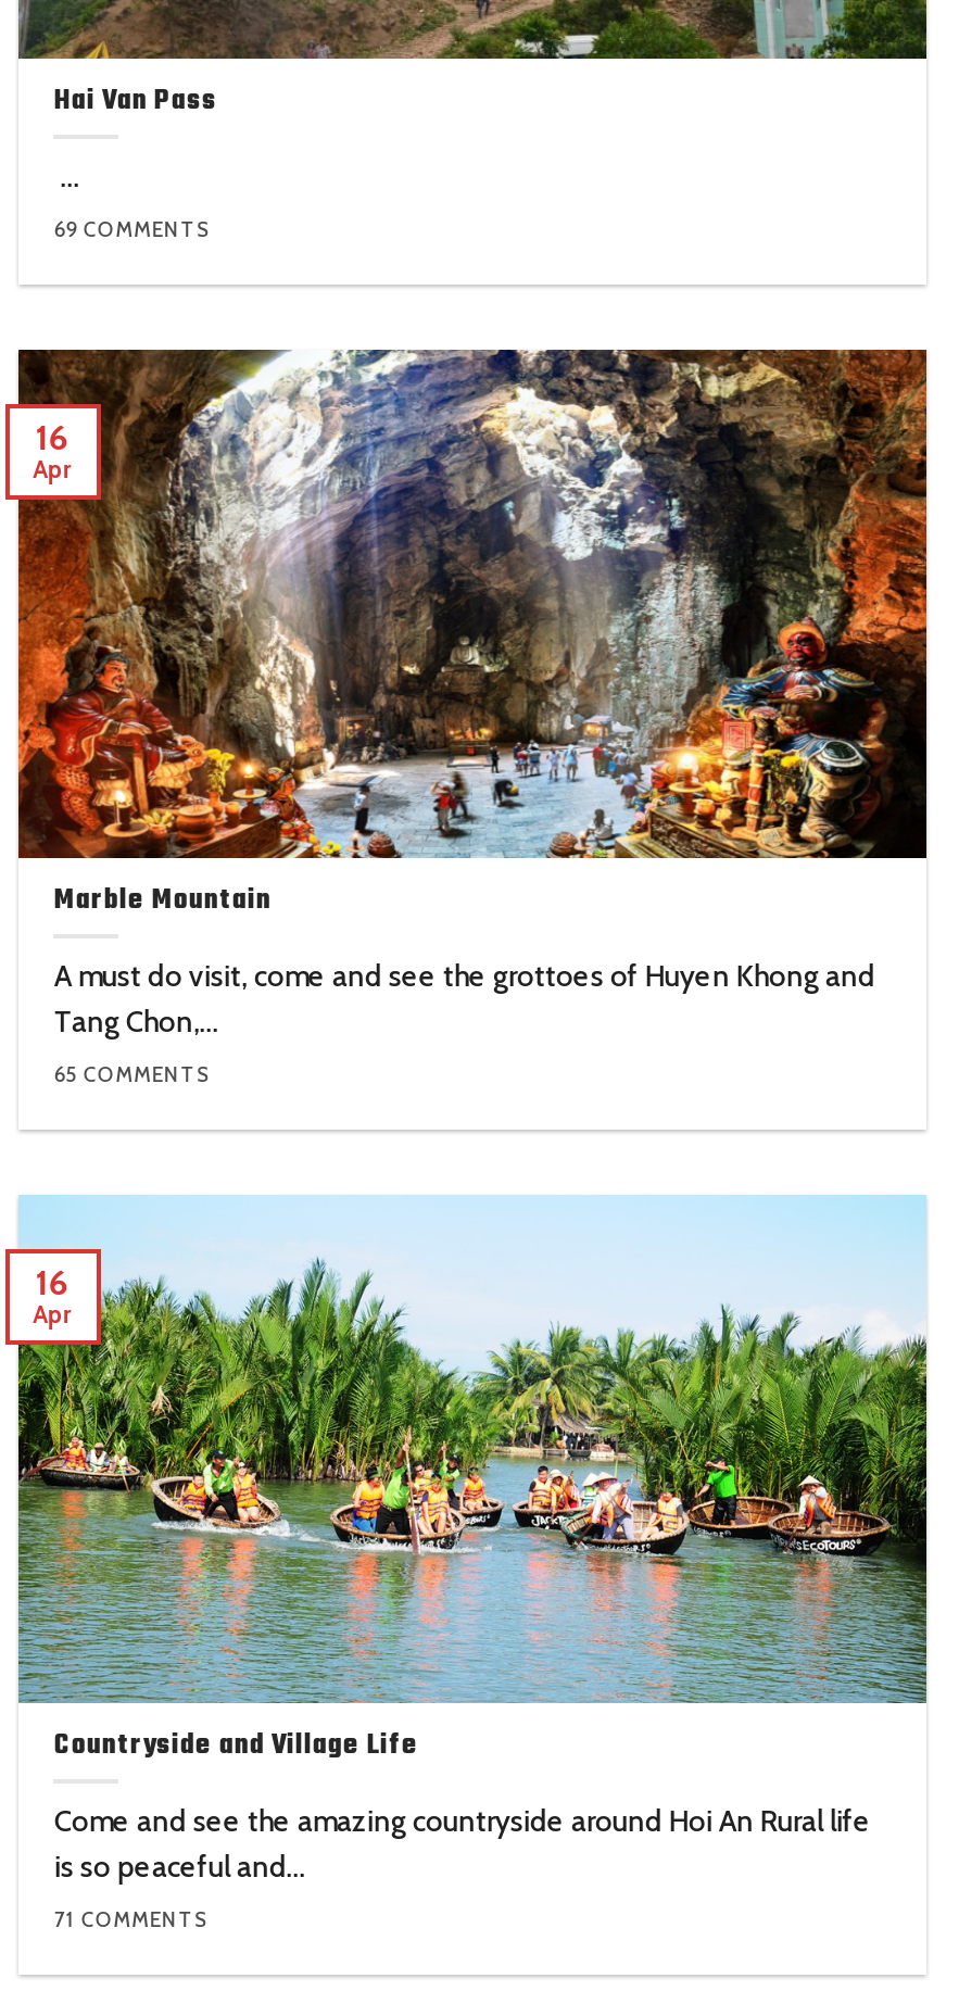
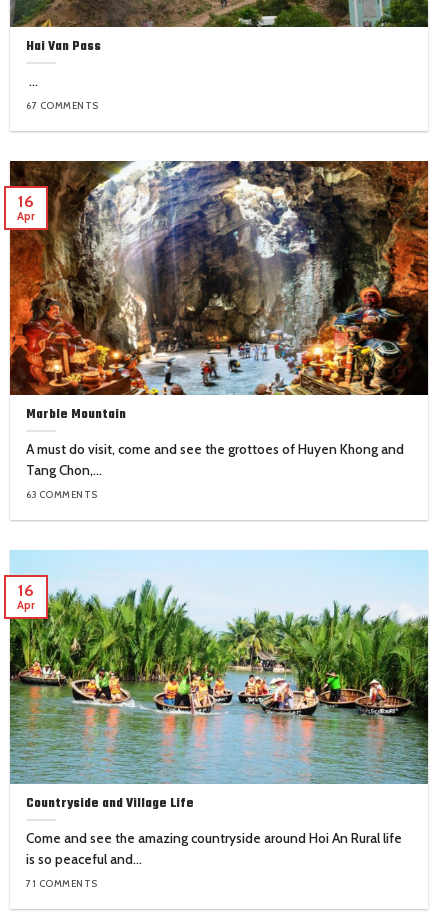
[54,218,211,242] 69 COMMENTS -> [26,100,99,111] 67 COMMENTS
[54,1062,211,1086] 65 COMMENTS -> [26,489,98,500] 63 COMMENTS

